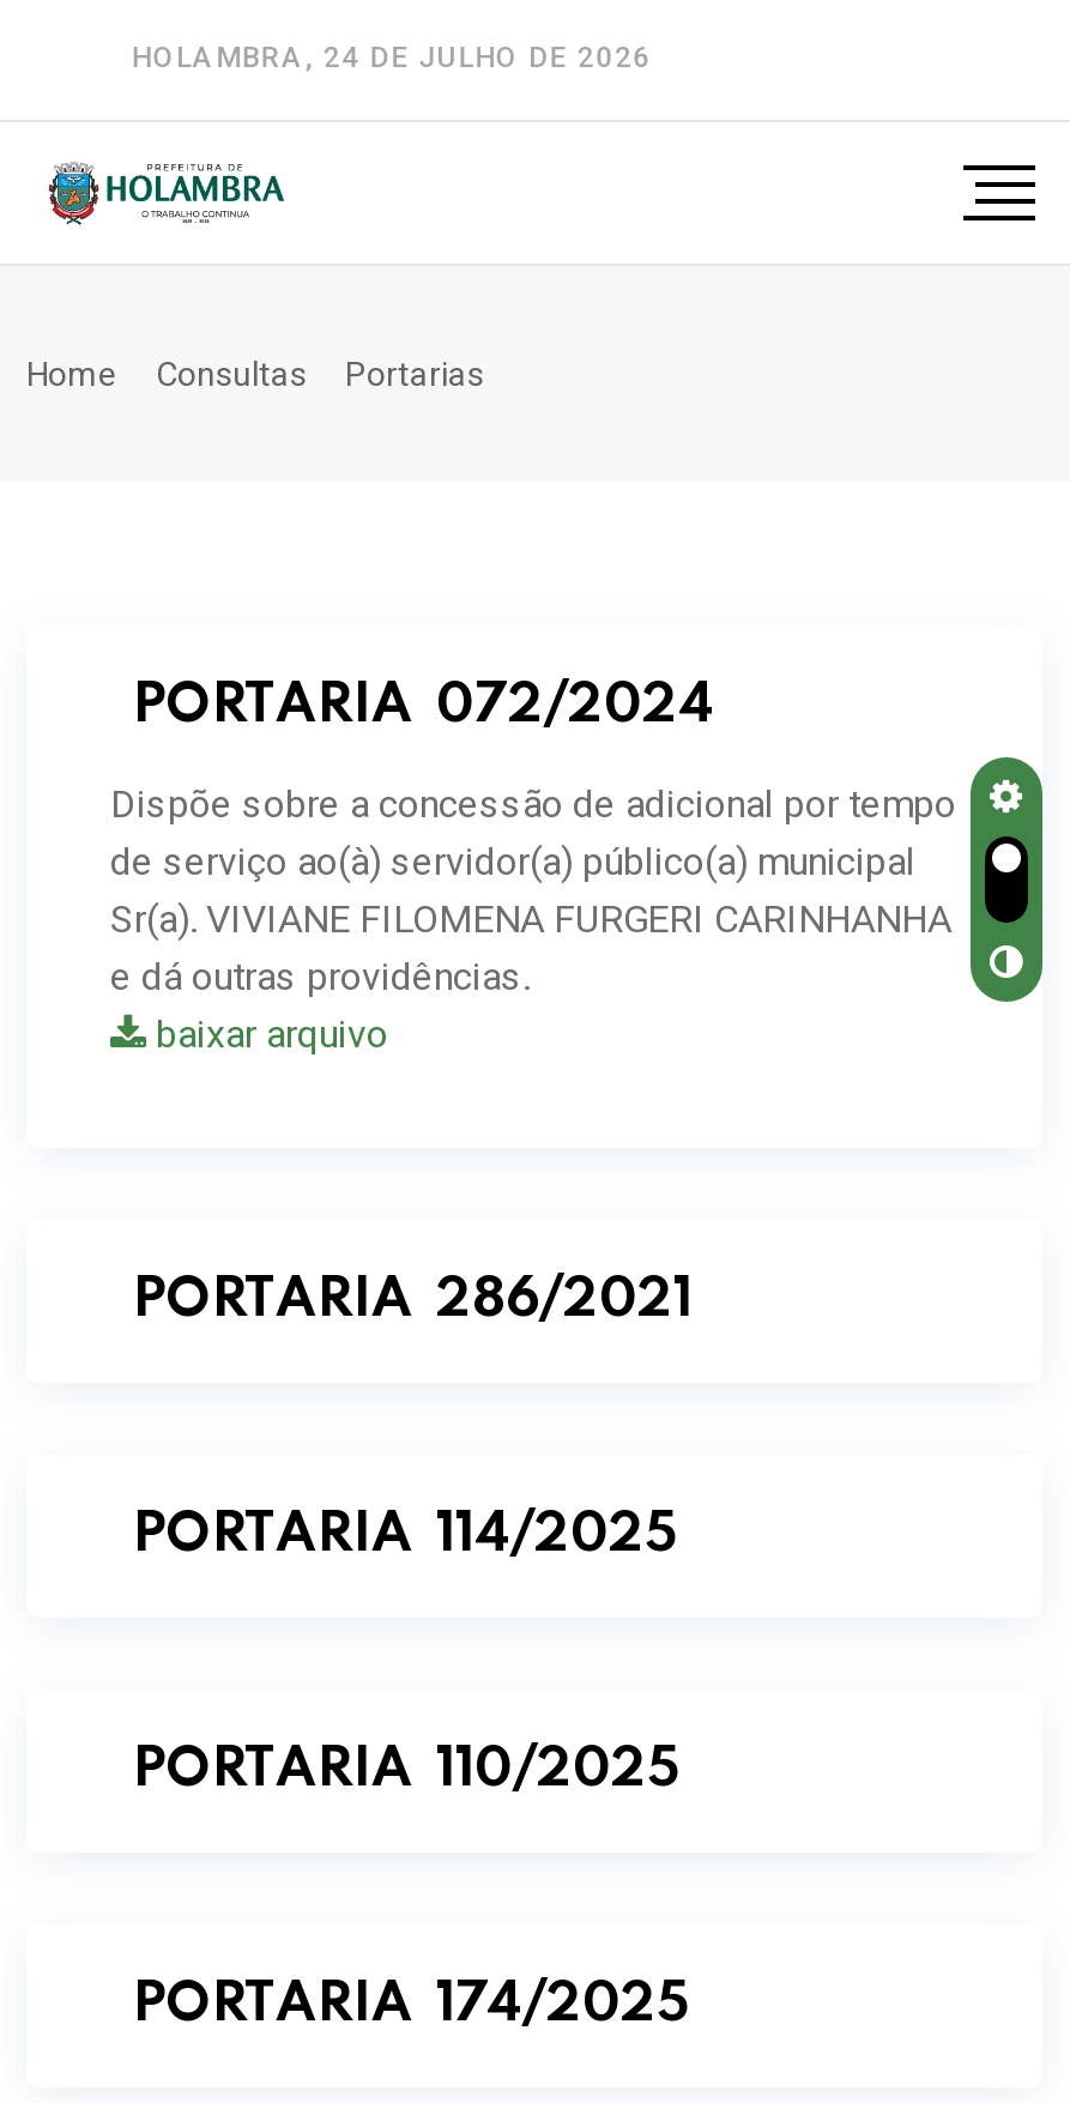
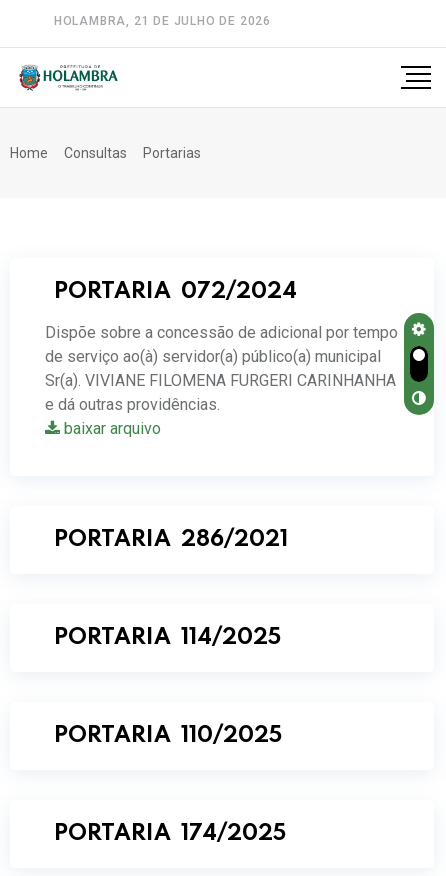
[132,41,652,74] HOLAMBRA, 24 DE JULHO DE 2026 -> [54,14,271,28] HOLAMBRA, 21 DE JULHO DE 2026

